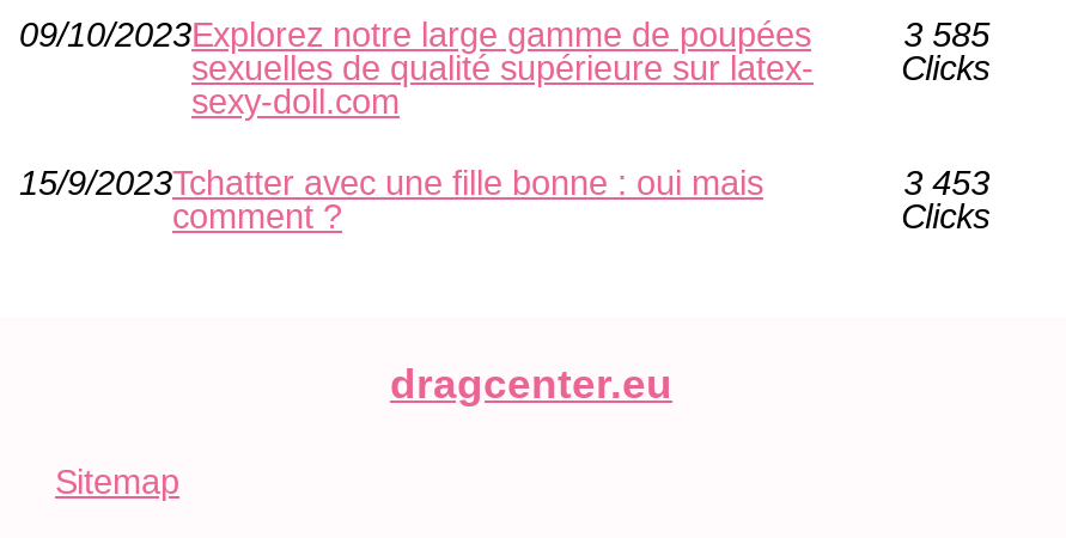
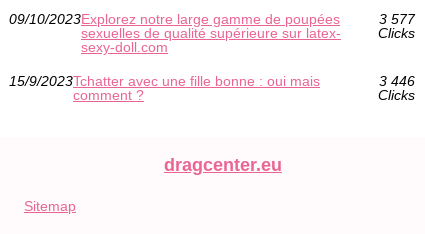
[904,15,990,53] 3 585 -> [379,11,415,27] 3 577
[904,163,990,201] 3 453 -> [379,73,415,89] 3 446

